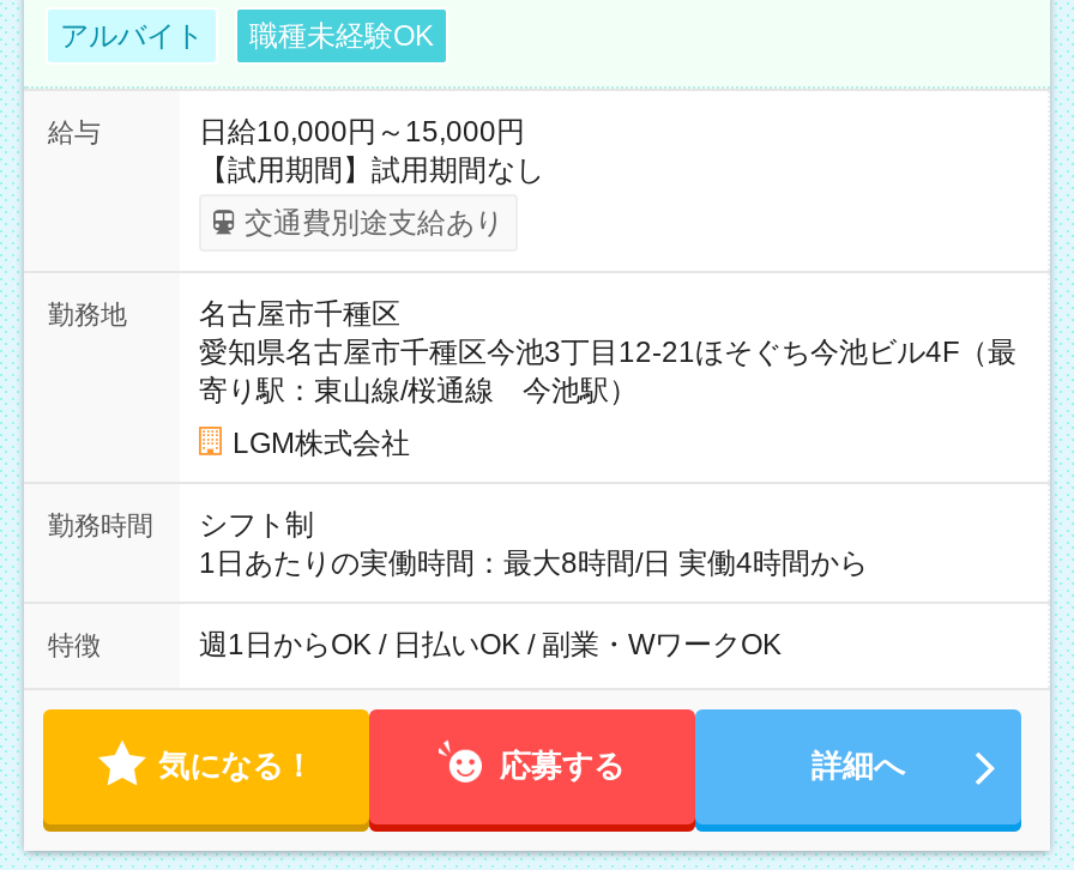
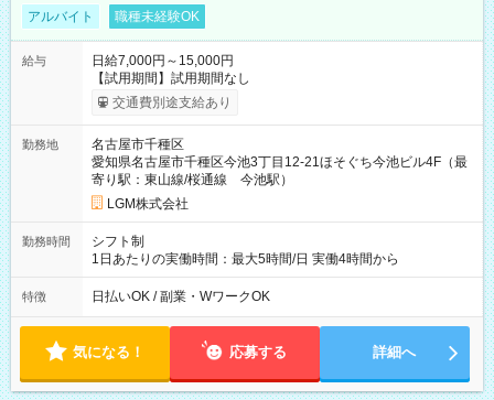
[199,115,525,149] 日給10,000円～15,000円 -> [92,53,234,68] 日給7,000円～15,000円
[199,546,868,580] 1日あたりの実働時間：最大8時間/日 実働4時間から -> [92,251,399,267] 1日あたりの実働時間：最大5時間/日 実働4時間から
[199,628,782,661] 週1日からOK / 日払いOK / 副業・WワークOK -> [92,289,270,304] 日払いOK / 副業・WワークOK

